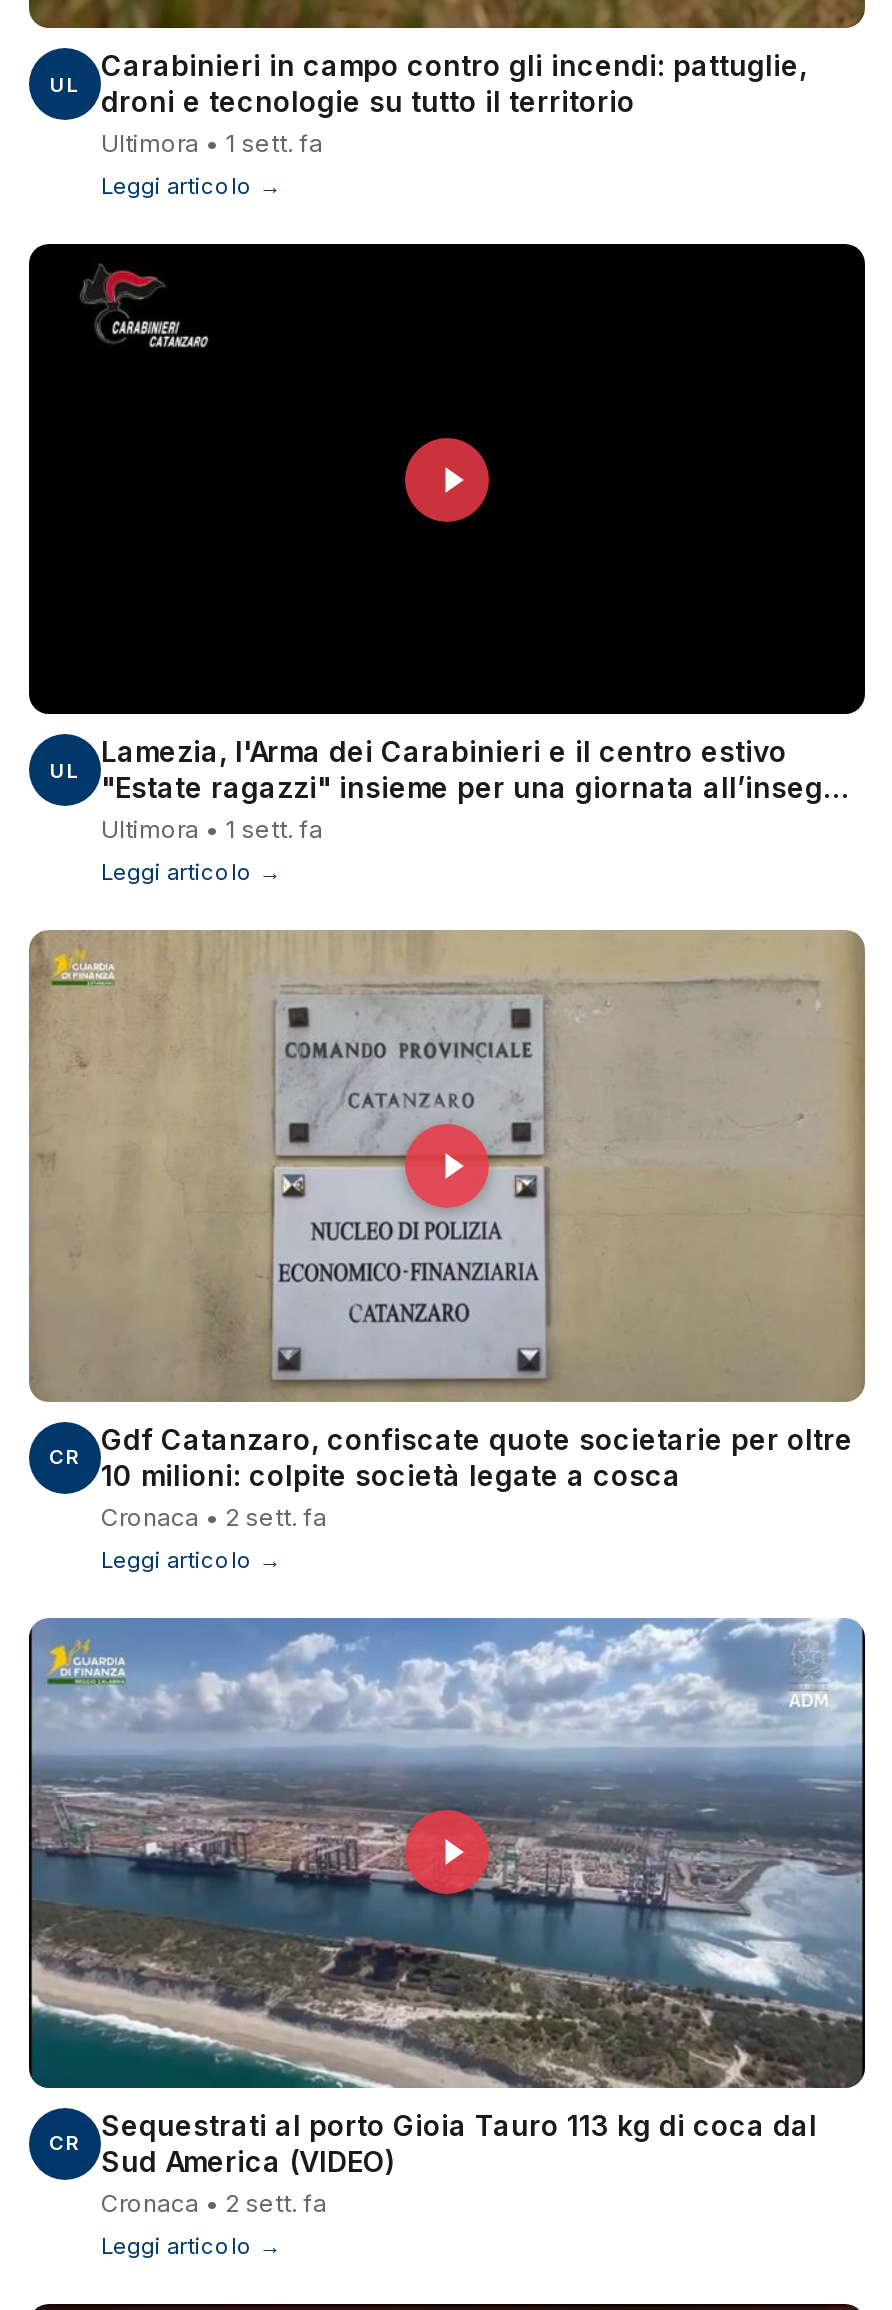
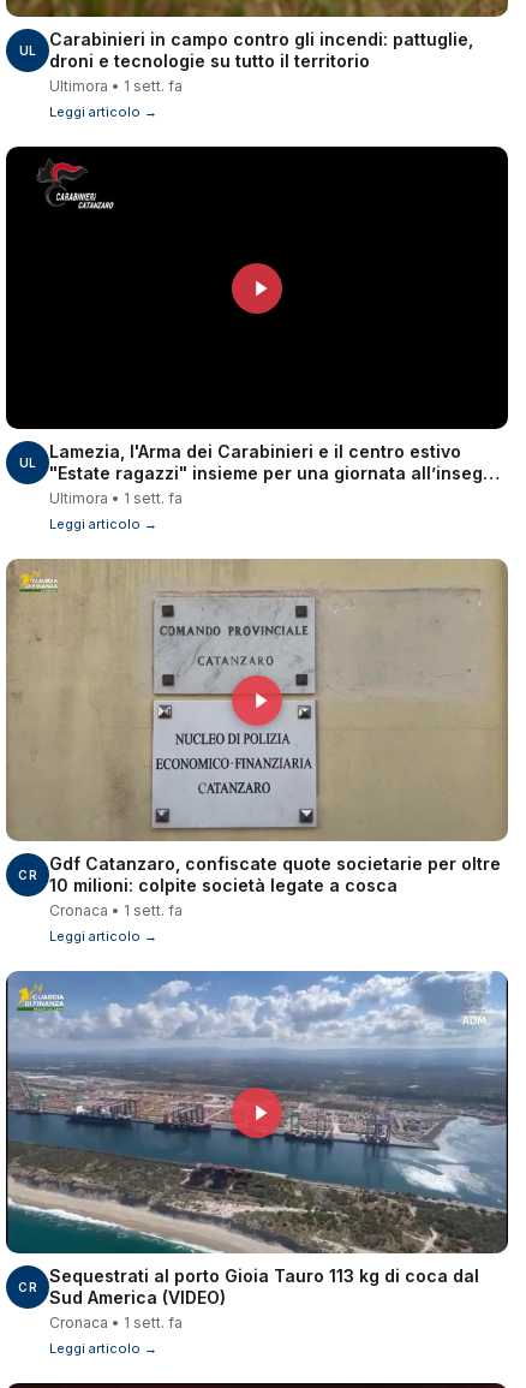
[101,1501,327,1531] Cronaca • 2 sett. fa -> [49,902,183,920] Cronaca • 1 sett. fa
[101,2187,327,2217] Cronaca • 2 sett. fa -> [49,1314,183,1332] Cronaca • 1 sett. fa

